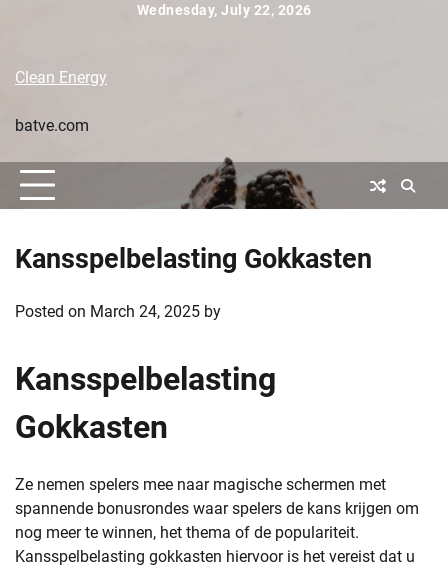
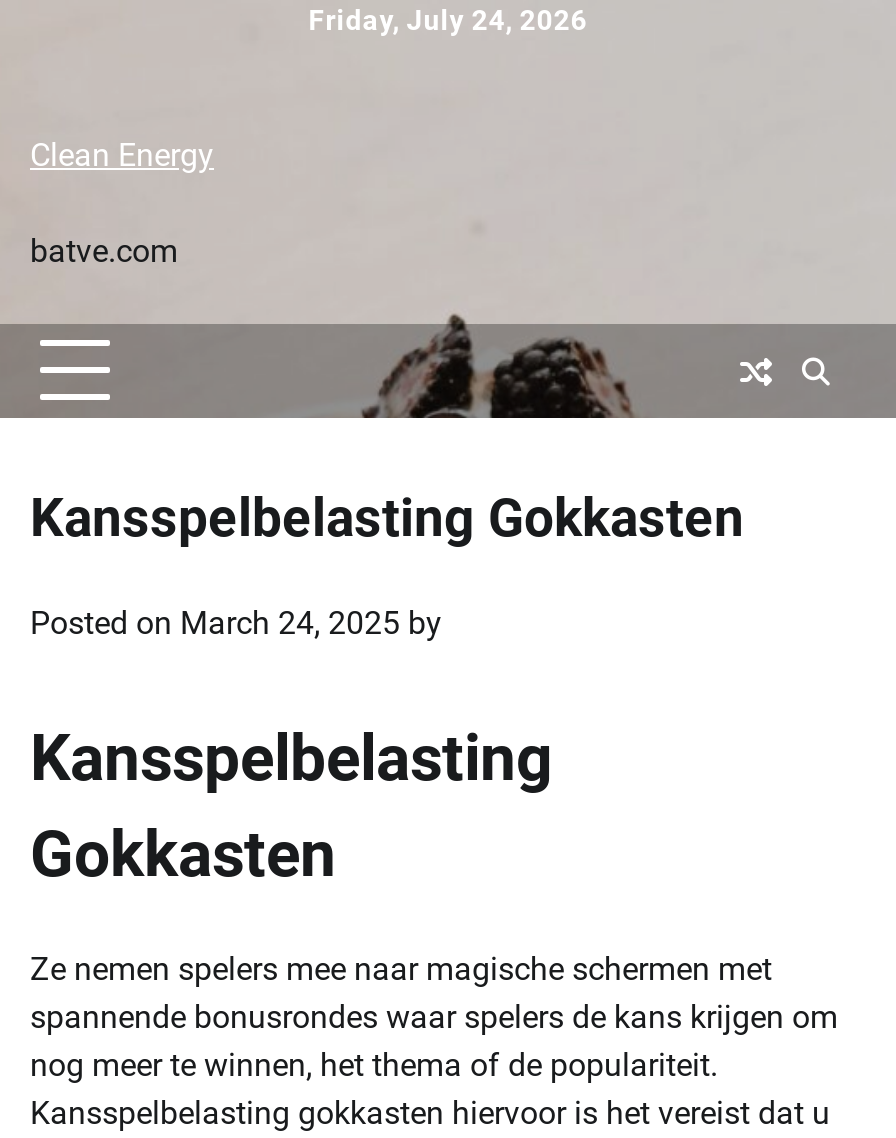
[136,2,311,18] Wednesday, July 22, 2026 -> [308,4,588,36] Friday, July 24, 2026

